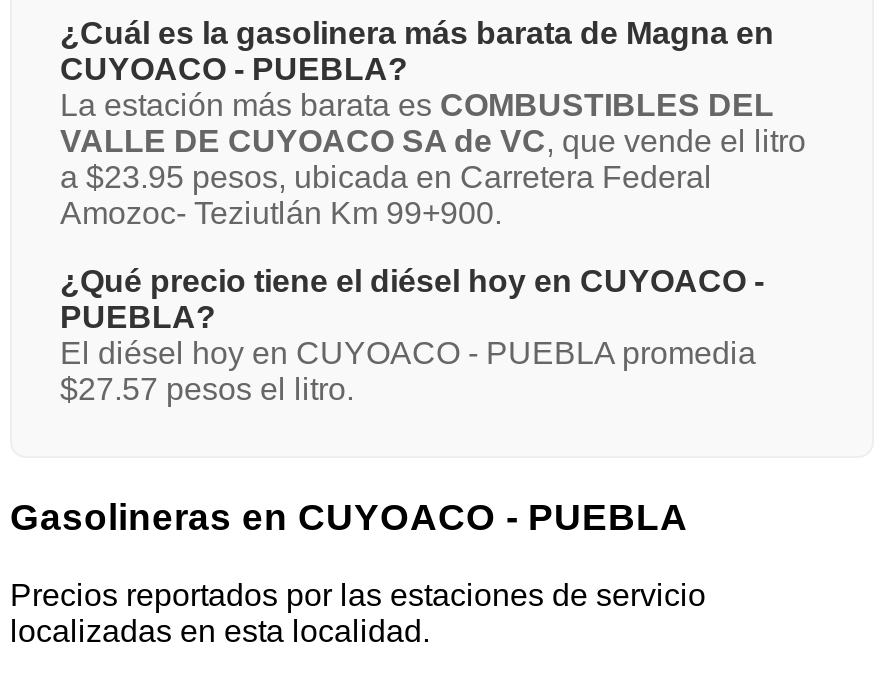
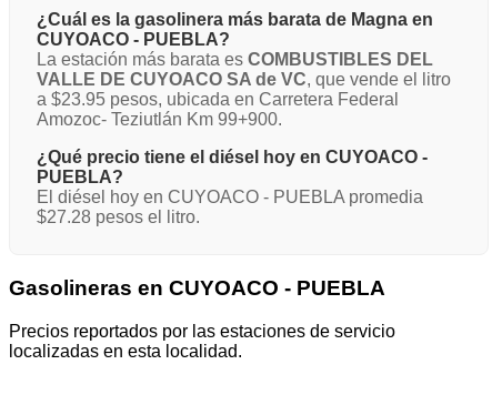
[60,372,354,406] $27.57 pesos el litro. -> [37,208,200,227] $27.28 pesos el litro.

